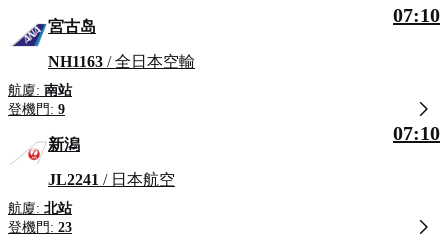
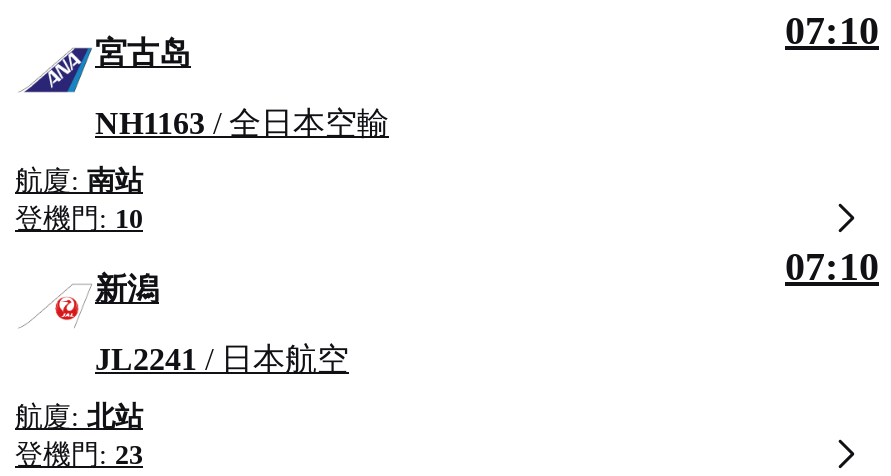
[8,102,65,117] 登機門: 9 -> [15,203,143,233] 登機門: 10

